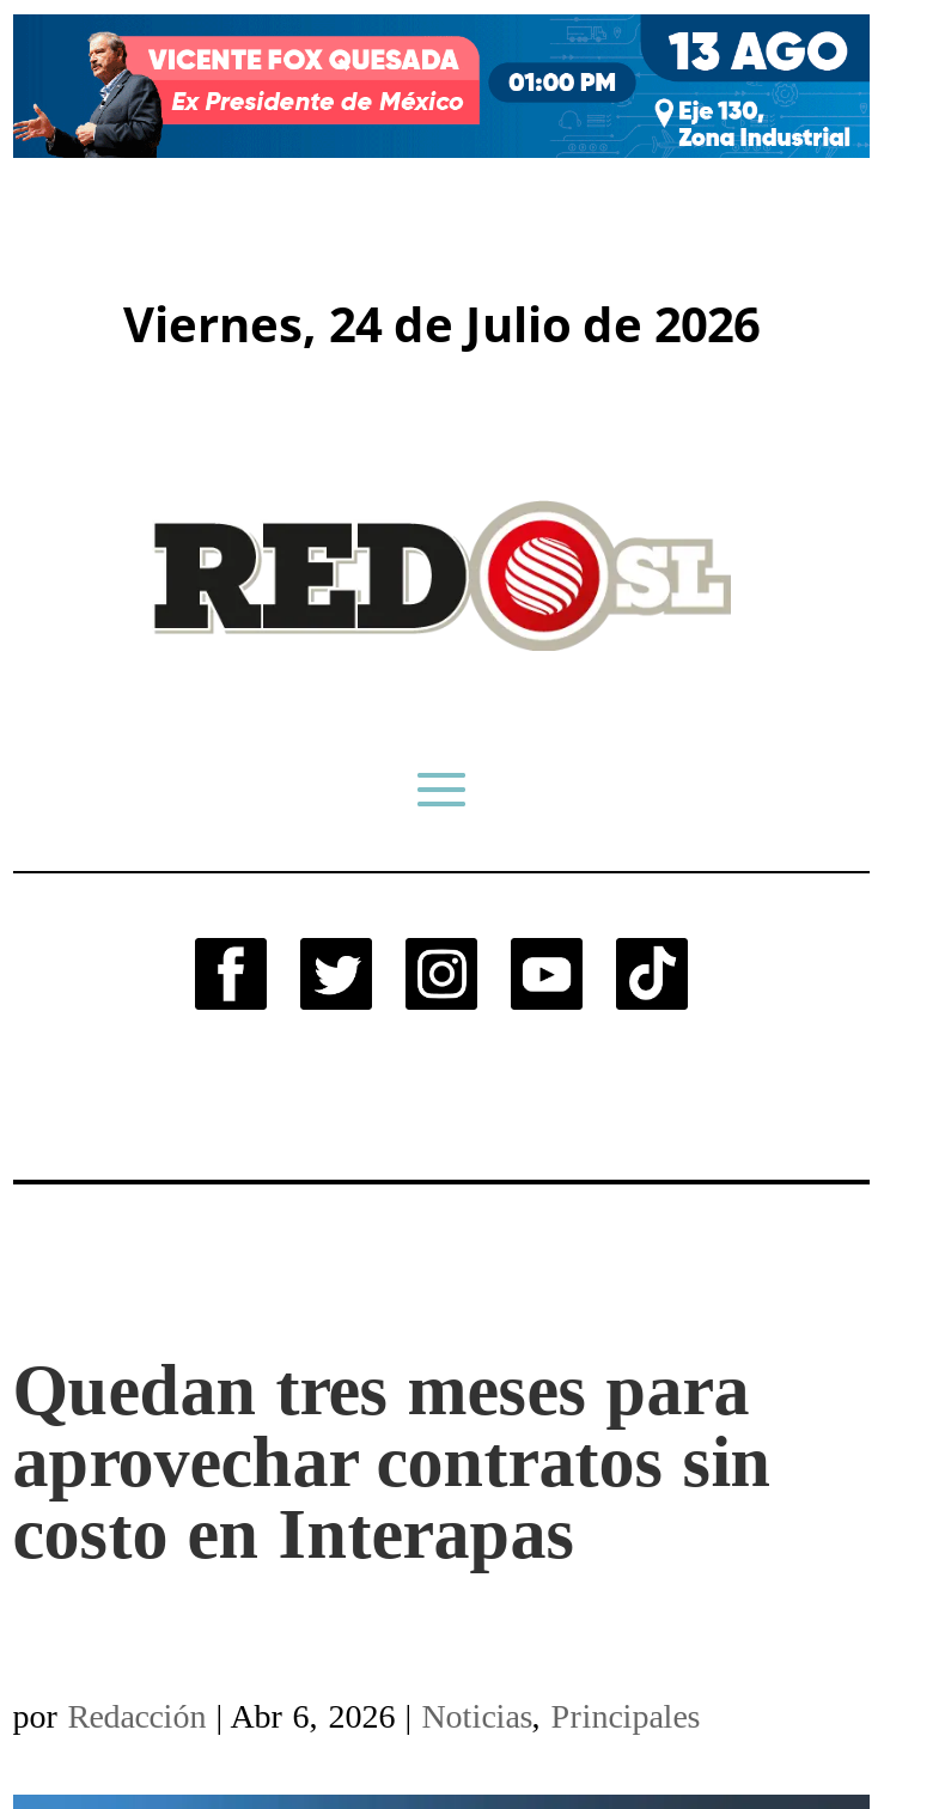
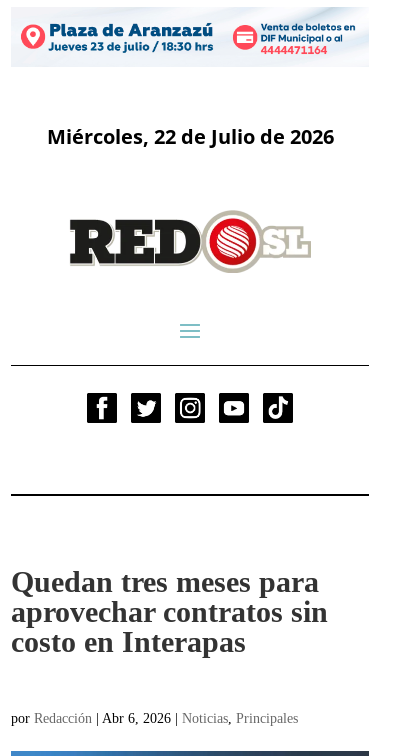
[11,12,872,160] [image] -> [11,7,369,67] [image]
[123,291,760,356] Viernes, 24 de Julio de 2026 -> [46,123,333,150] Miércoles, 22 de Julio de 2026

